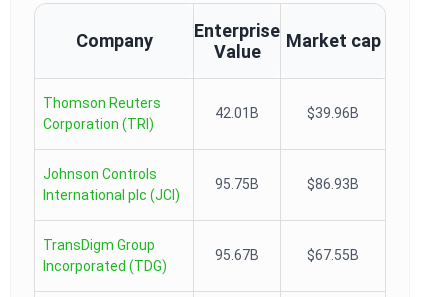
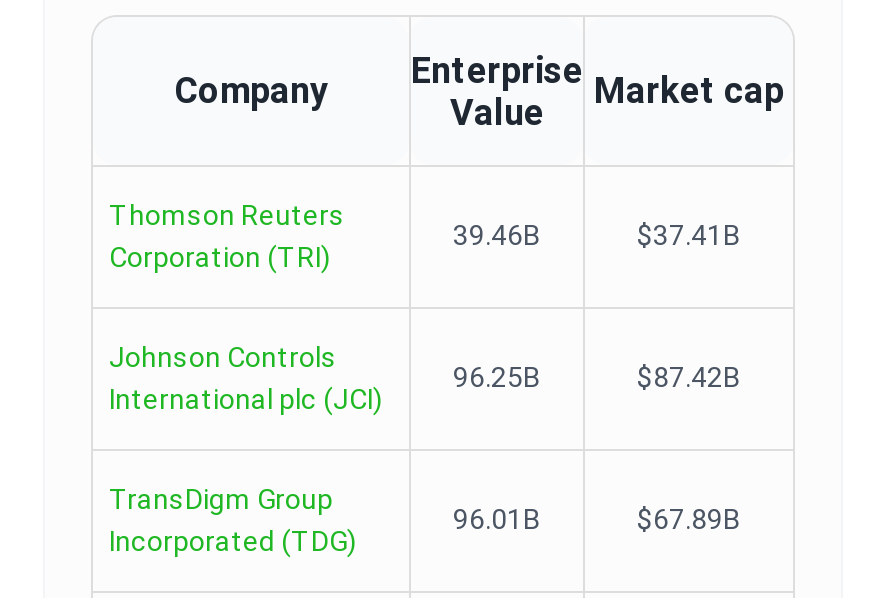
[215,105,359,121] 42.01B | $39.96B -> [453,219,741,251] 39.46B | $37.41B
[215,176,359,192] 95.75B | $86.93B -> [453,361,741,393] 96.25B | $87.42B
[215,247,359,263] 95.67B | $67.55B -> [453,503,741,535] 96.01B | $67.89B

